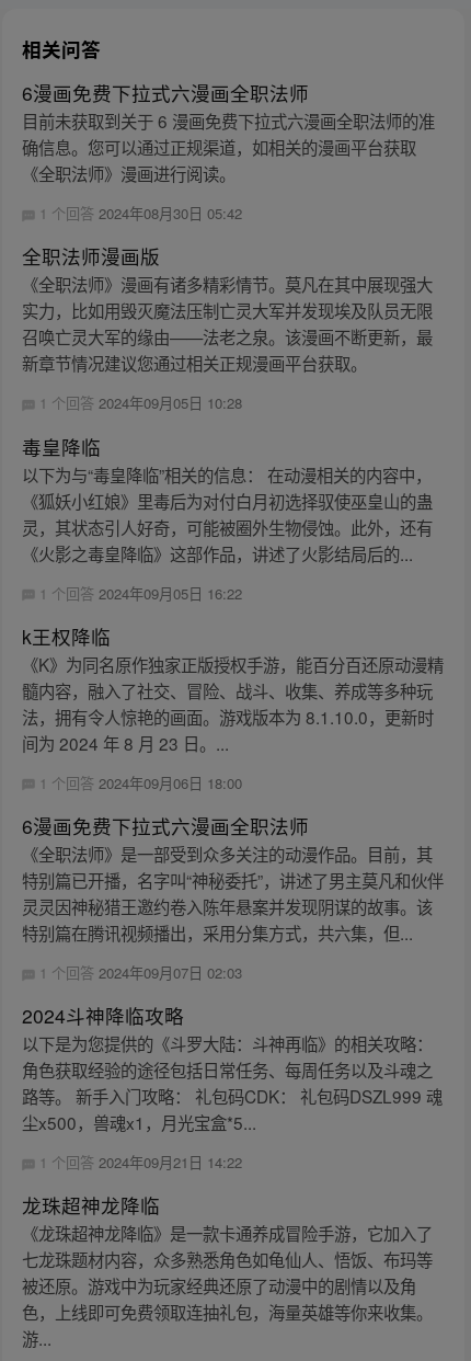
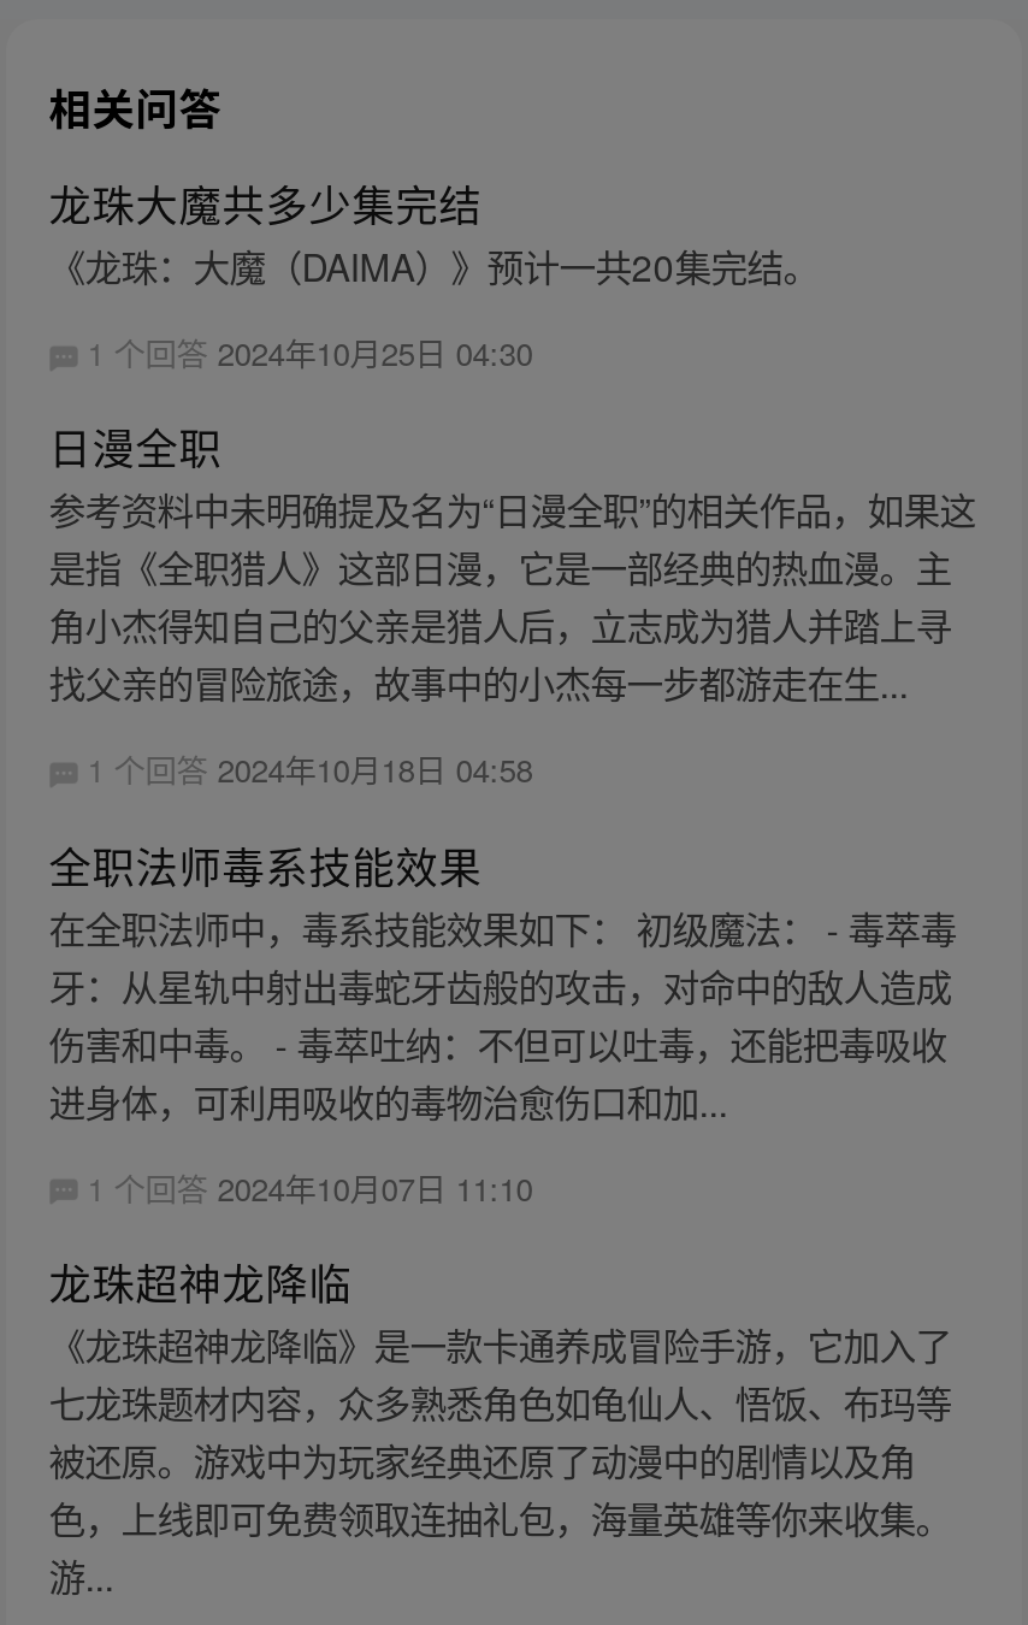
[22,79,443,1173] 6漫画免费下拉式六漫画全职法师 | 目前未获取到关于 6 漫画免费下拉式六漫画全职法师的准 | 确信息。您可以通过正规渠道，如相关的漫画平台获取 | 《全职法师》漫画进行阅读。 | 1 个回答2024年08月30日 05:42 | 全职法师漫画版 | 《全职法师》漫画有诸多精彩情节。莫凡在其中展现强大 | 实力，比如用毁灭魔法压制亡灵大军并发现埃及队员无限 | 召唤亡灵大军的缘由——法老之泉。该漫画不断更新，最 | 新章节情况建议您通过相关正规漫画平台获取。 | 1 个回答2024年09月05日 10:28 | 毒皇降临 | 以下为与“毒皇降临”相关的信息： 在动漫相关的内容中， | 《狐妖小红娘》里毒后为对付白月初选择驭使巫皇山的蛊 | 灵，其状态引人好奇，可能被圈外生物侵蚀。此外，还有 | 《火影之毒皇降临》这部作品，讲述了火影结局后的... | 1 个回答2024年09月05日 16:22 | k王权降临 | 《K》为同名原作独家正版授权手游，能百分百还原动漫精 | 髓内容，融入了社交、冒险、战斗、收集、养成等多种玩 | 法，拥有令人惊艳的画面。游戏版本为 8.1.10.0，更新时 | 间为 2024 年 8 月 23 日。... | 1 个回答2024年09月06日 18:00 | 6漫画免费下拉式六漫画全职法师 | 《全职法师》是一部受到众多关注的动漫作品。目前，其 | 特别篇已开播，名字叫“神秘委托”，讲述了男主莫凡和伙伴 | 灵灵因神秘猎王邀约卷入陈年悬案并发现阴谋的故事。该 | 特别篇在腾讯视频播出，采用分集方式，共六集，但... | 1 个回答2024年09月07日 02:03 | 2024斗神降临攻略 | 以下是为您提供的《斗罗大陆：斗神再临》的相关攻略： | 角色获取经验的途径包括日常任务、每周任务以及斗魂之 | 路等。 新手入门攻略： 礼包码CDK： 礼包码DSZL999 魂 | 尘x500，兽魂x1，月光宝盒*5... | 1 个回答2024年09月21日 14:22 -> [49,174,976,1210] 龙珠大魔共多少集完结 | 《龙珠：大魔（DAIMA）》预计一共20集完结。 | 1 个回答2024年10月25日 04:30 | 日漫全职 | 参考资料中未明确提及名为“日漫全职”的相关作品，如果这 | 是指《全职猎人》这部日漫，它是一部经典的热血漫。主 | 角小杰得知自己的父亲是猎人后，立志成为猎人并踏上寻 | 找父亲的冒险旅途，故事中的小杰每一步都游走在生... | 1 个回答2024年10月18日 04:58 | 全职法师毒系技能效果 | 在全职法师中，毒系技能效果如下： 初级魔法： - 毒萃毒 | 牙：从星轨中射出毒蛇牙齿般的攻击，对命中的敌人造成 | 伤害和中毒。 - 毒萃吐纳：不但可以吐毒，还能把毒吸收 | 进身体，可利用吸收的毒物治愈伤口和加... | 1 个回答2024年10月07日 11:10

